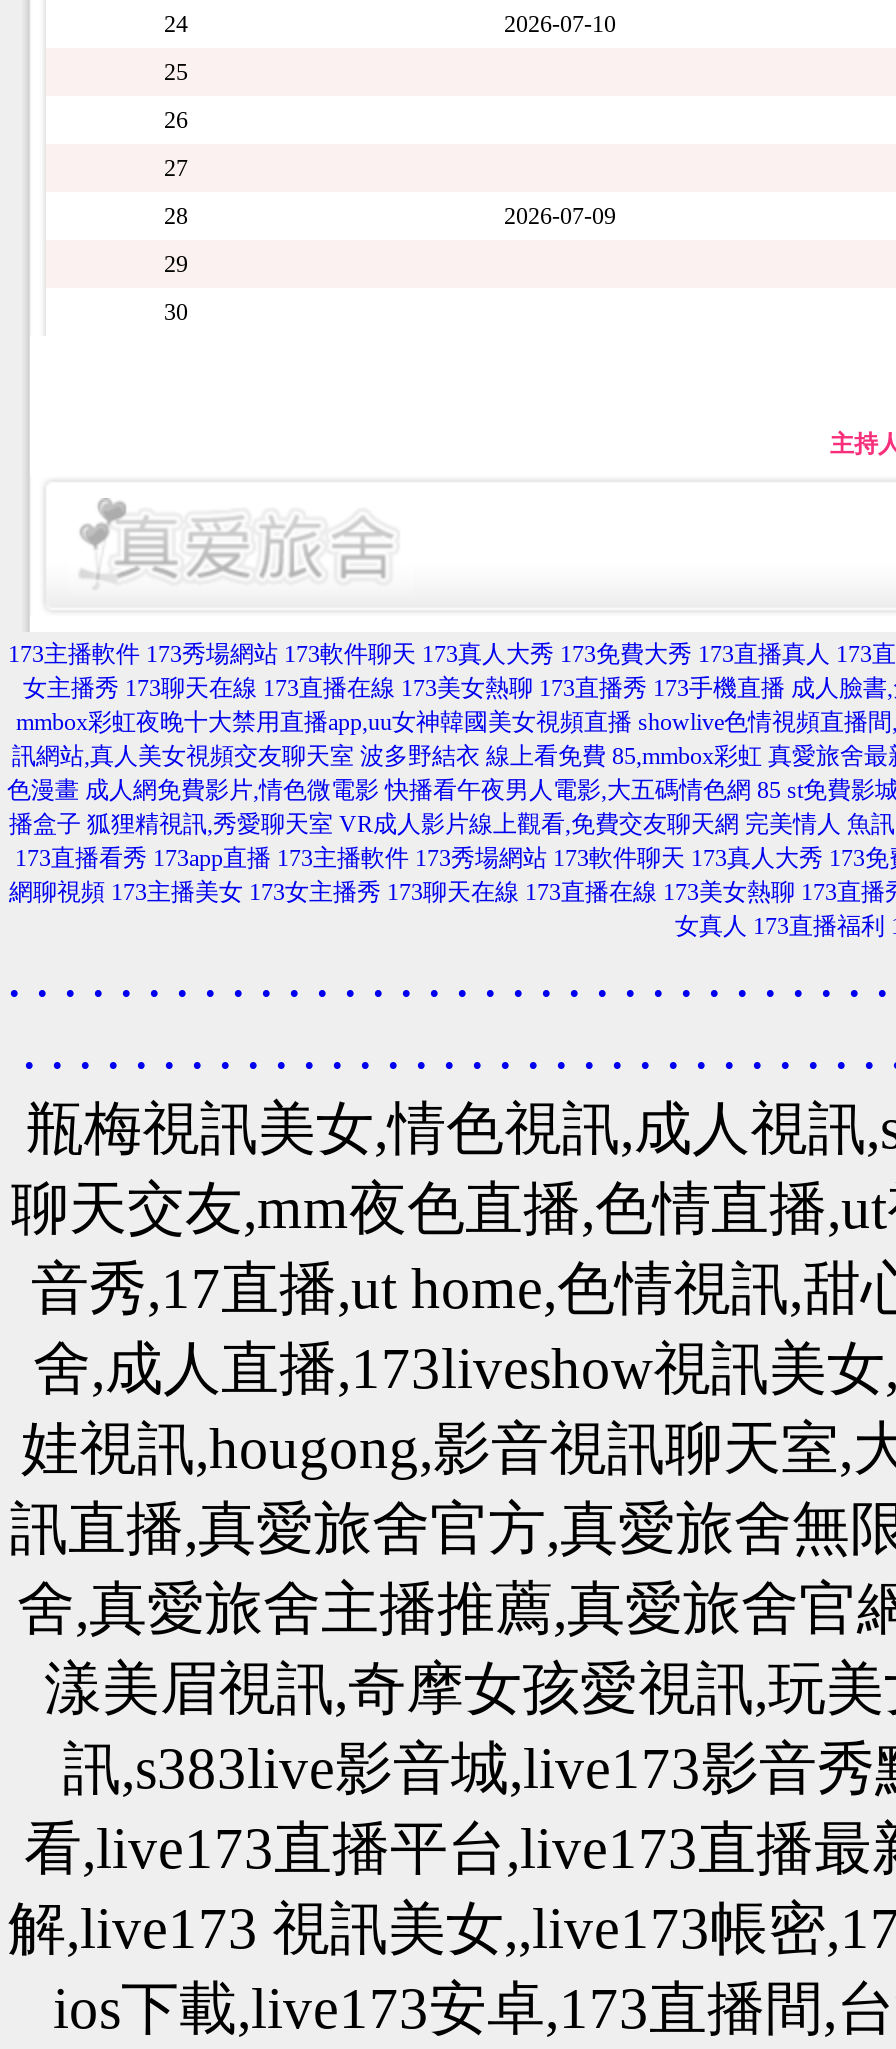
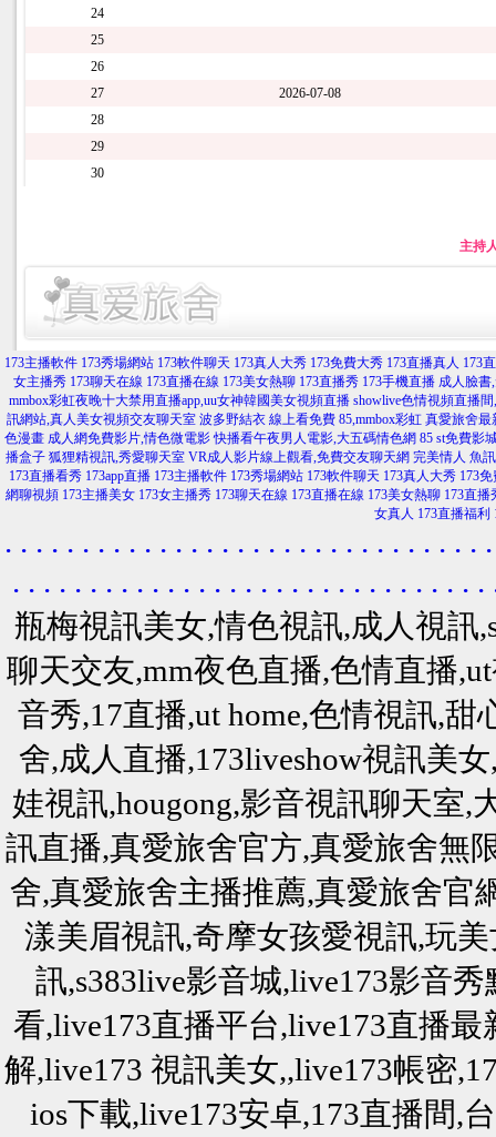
[504,10,616,38] 2026-07-10 -> none
none -> [279,85,341,101] 2026-07-08
[504,202,616,230] 2026-07-09 -> none

